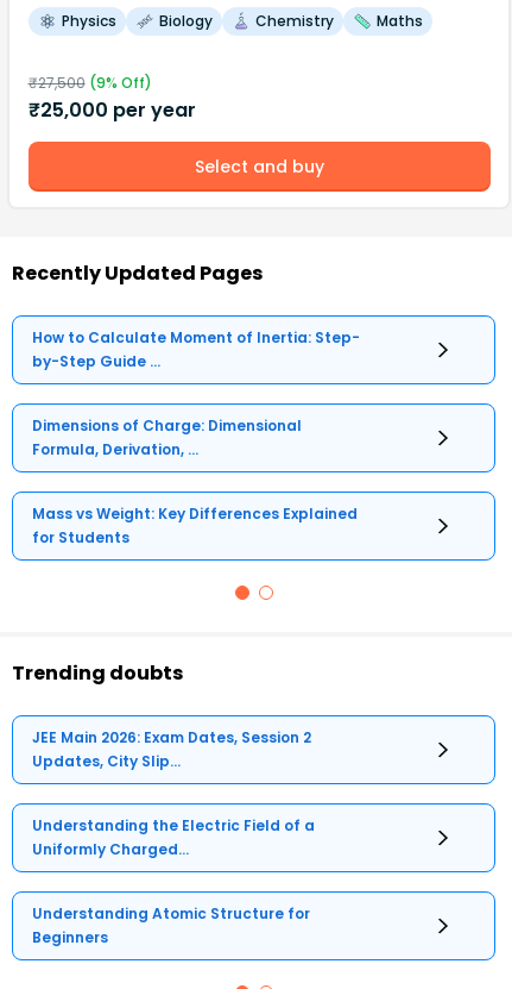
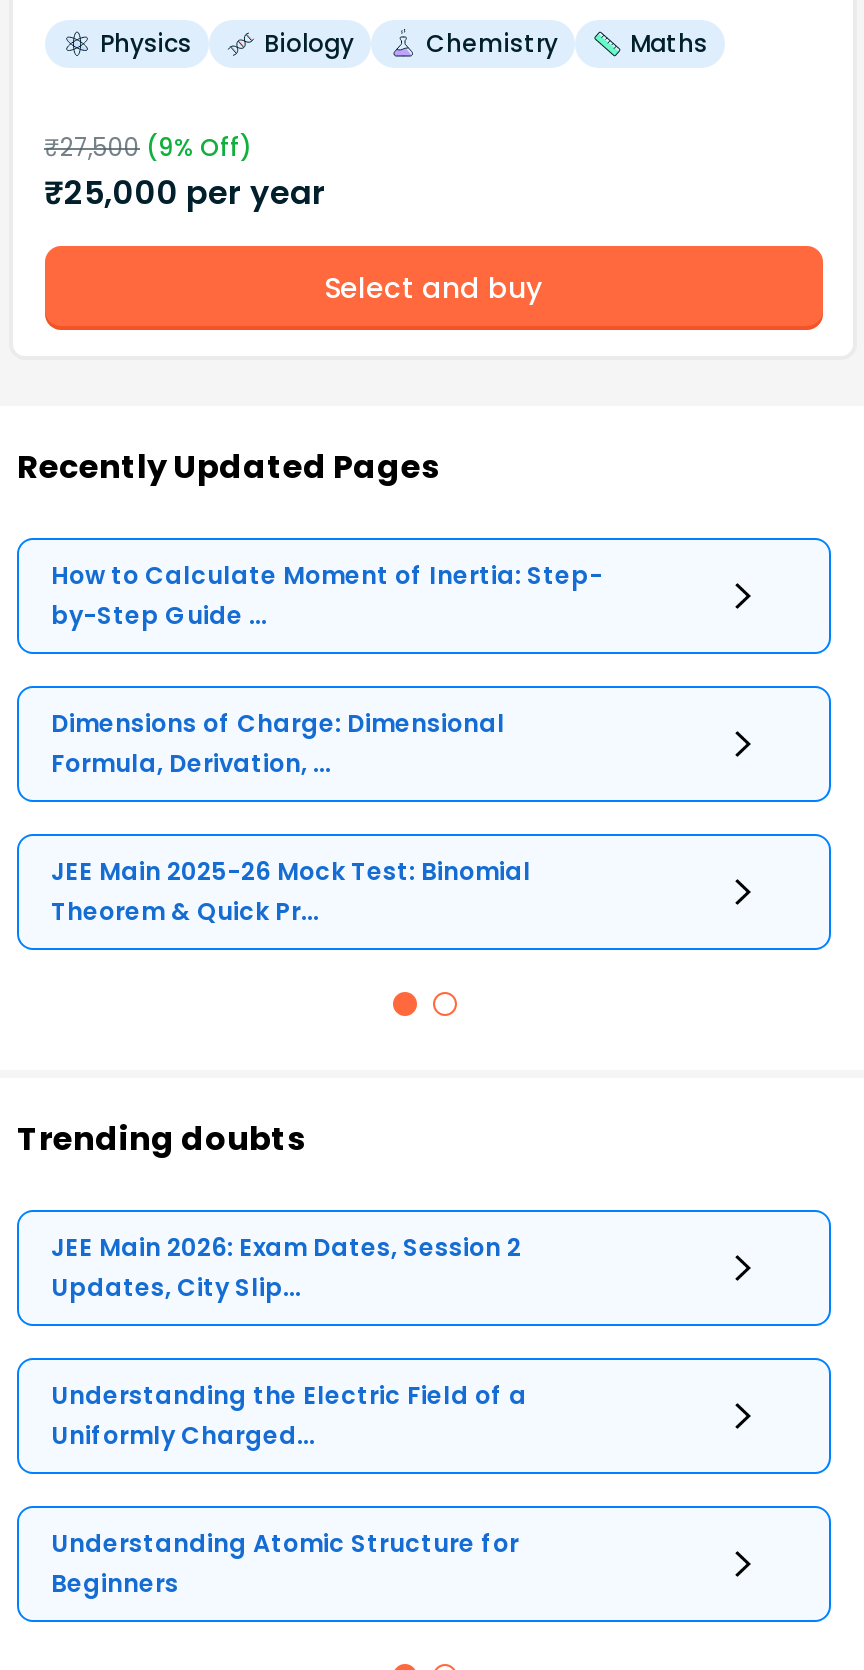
[32,503,358,547] Mass vs Weight: Key Differences Explained | for Students -> [51,853,531,927] JEE Main 2025-26 Mock Test: Binomial | Theorem & Quick Pr...

